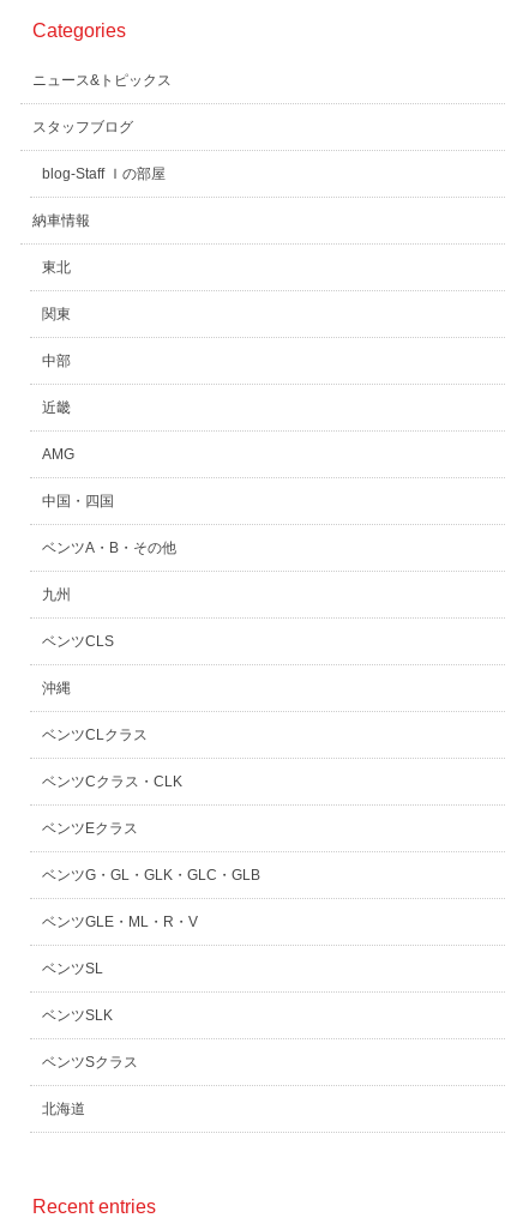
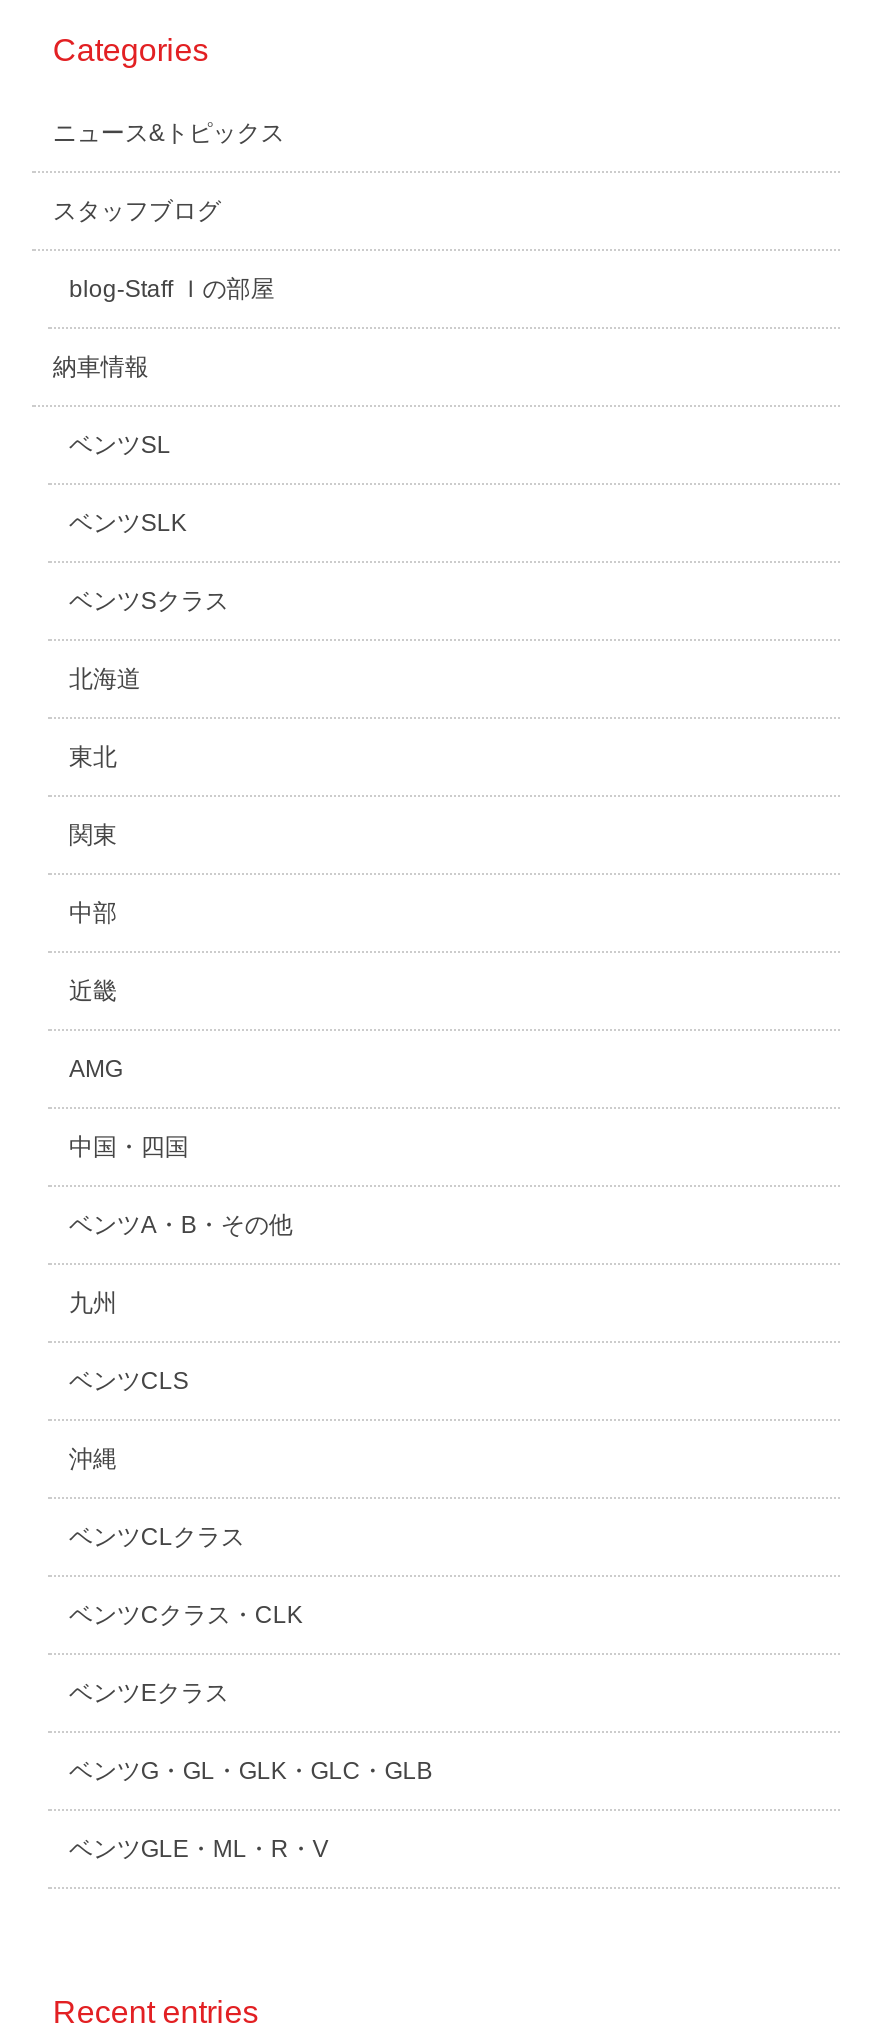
moved [43,259,261,930] -> [69,743,432,1863]: 東北 | 関東 | 中部 | ... | ベンツG・GL・GLK・GLC・GLB | ベンツGLE・ML・R・V
moved [43,960,138,1117] -> [69,431,229,693]: ベンツSL | ベンツSLK | ベンツSクラス | 北海道

